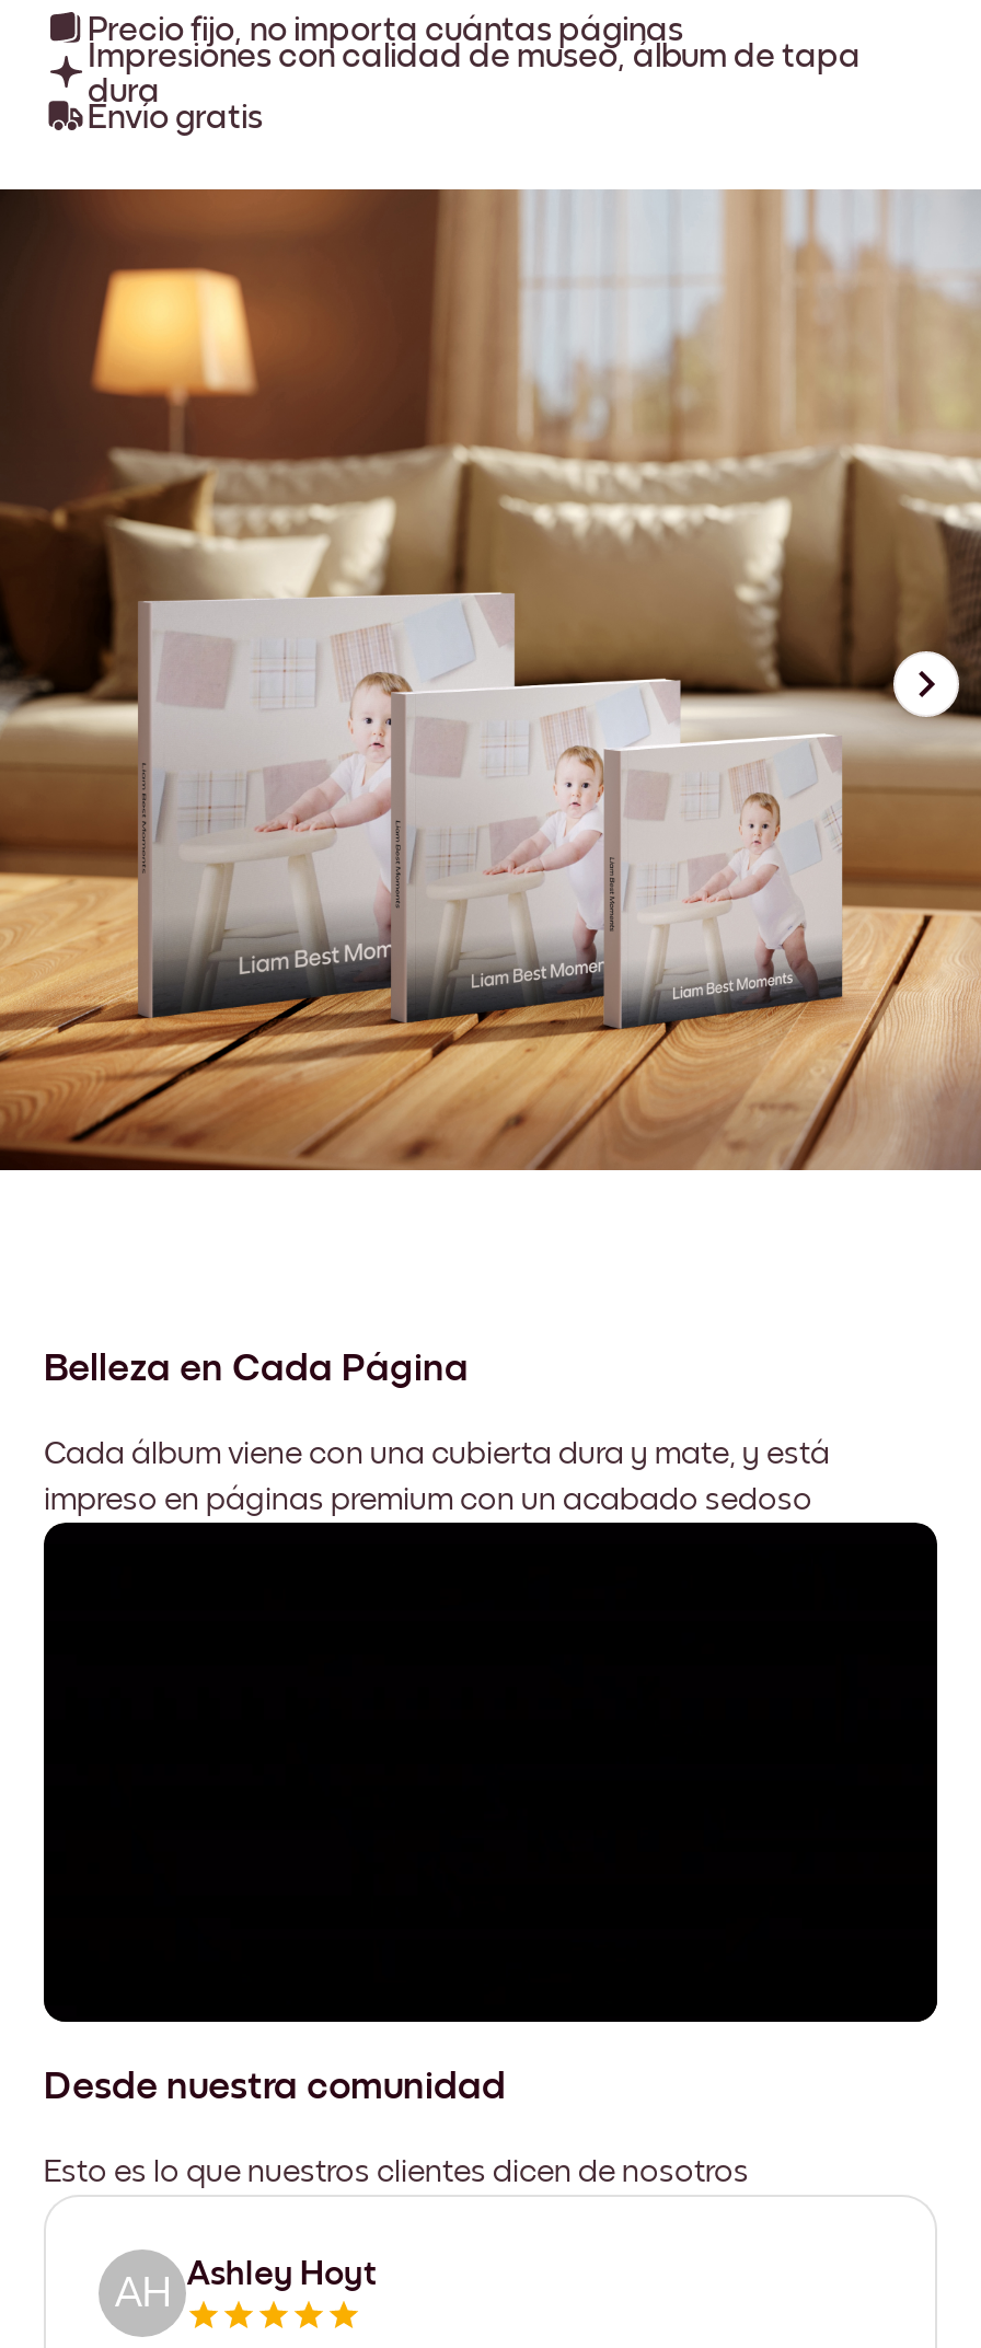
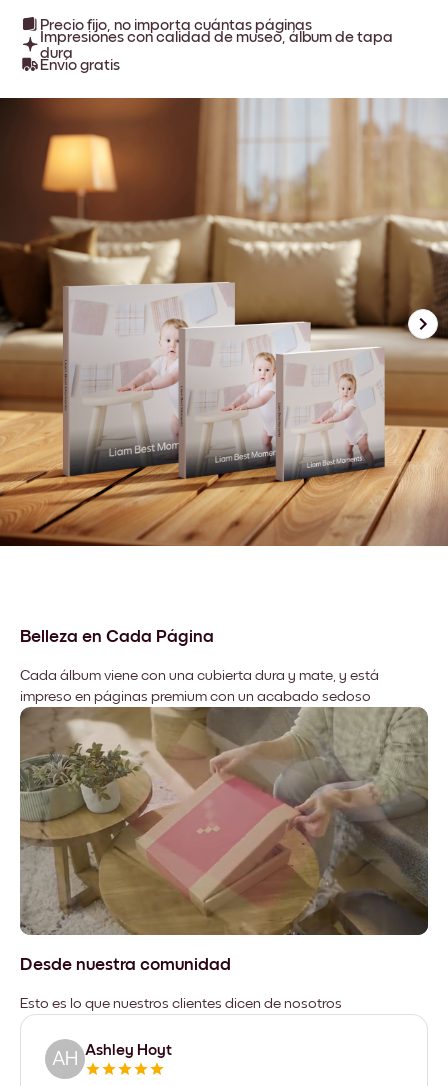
none -> [19,706,429,936] [image]

